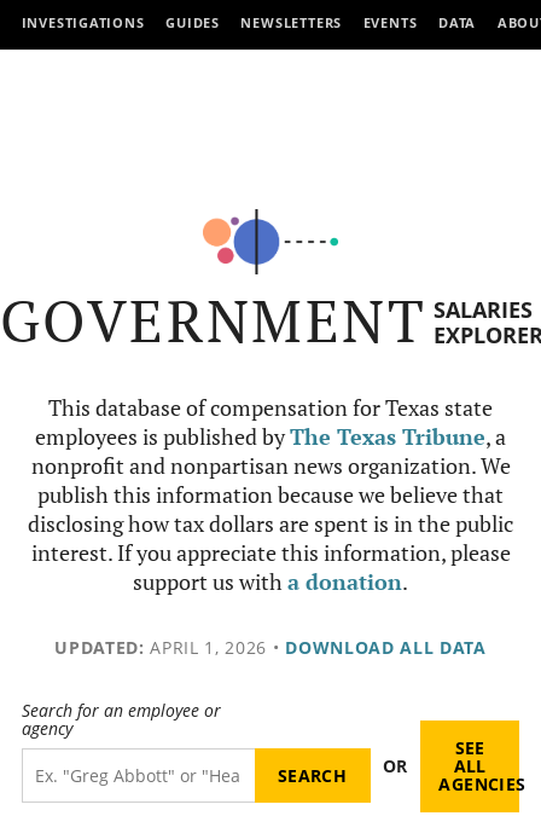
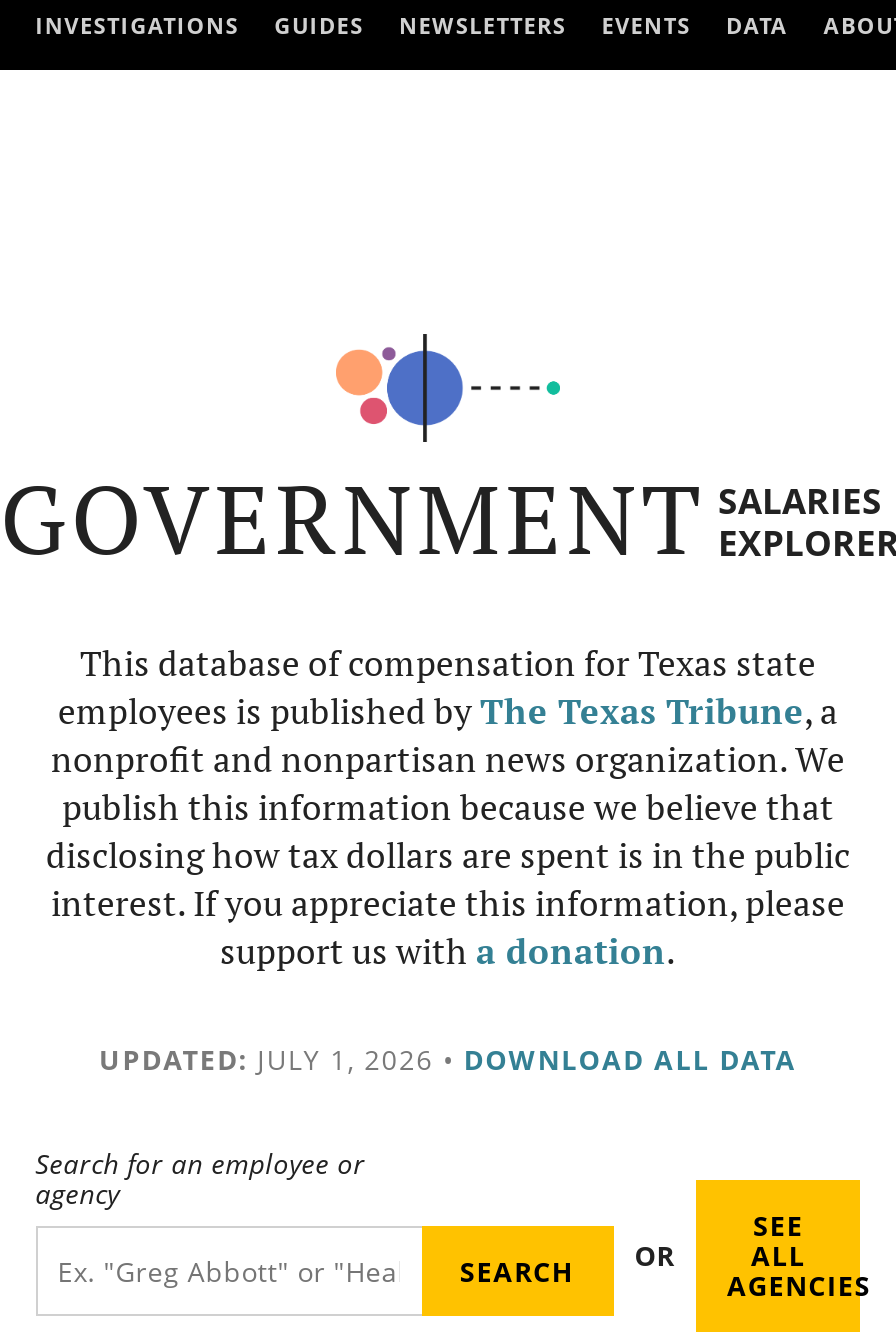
[55,636,486,659] UPDATED: APRIL 1, 2026 • DOWNLOAD ALL DATA -> [99,1040,797,1078] UPDATED: JULY 1, 2026 • DOWNLOAD ALL DATA

